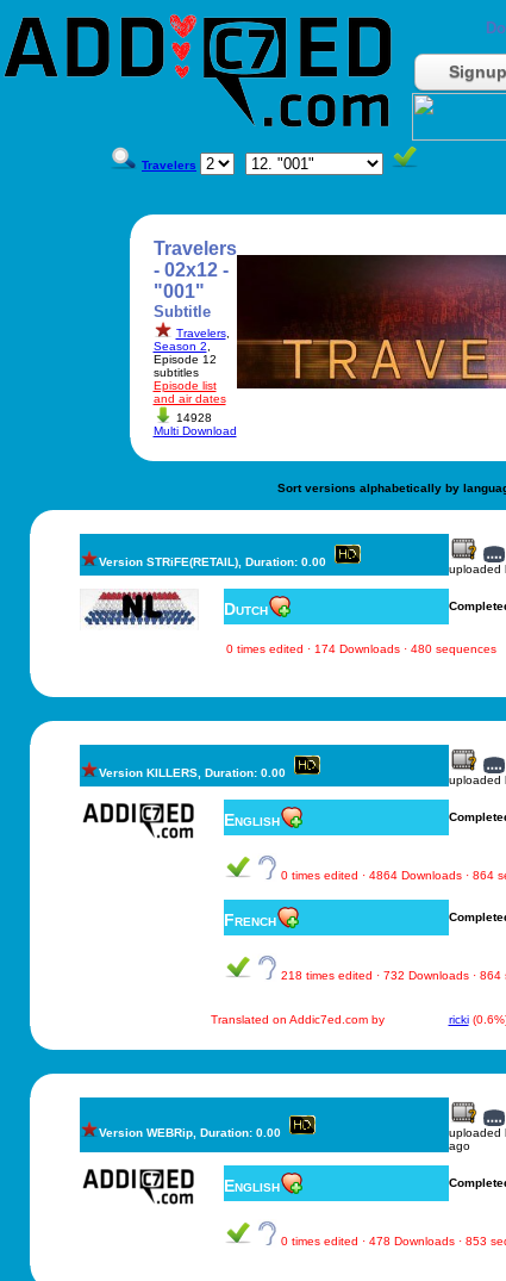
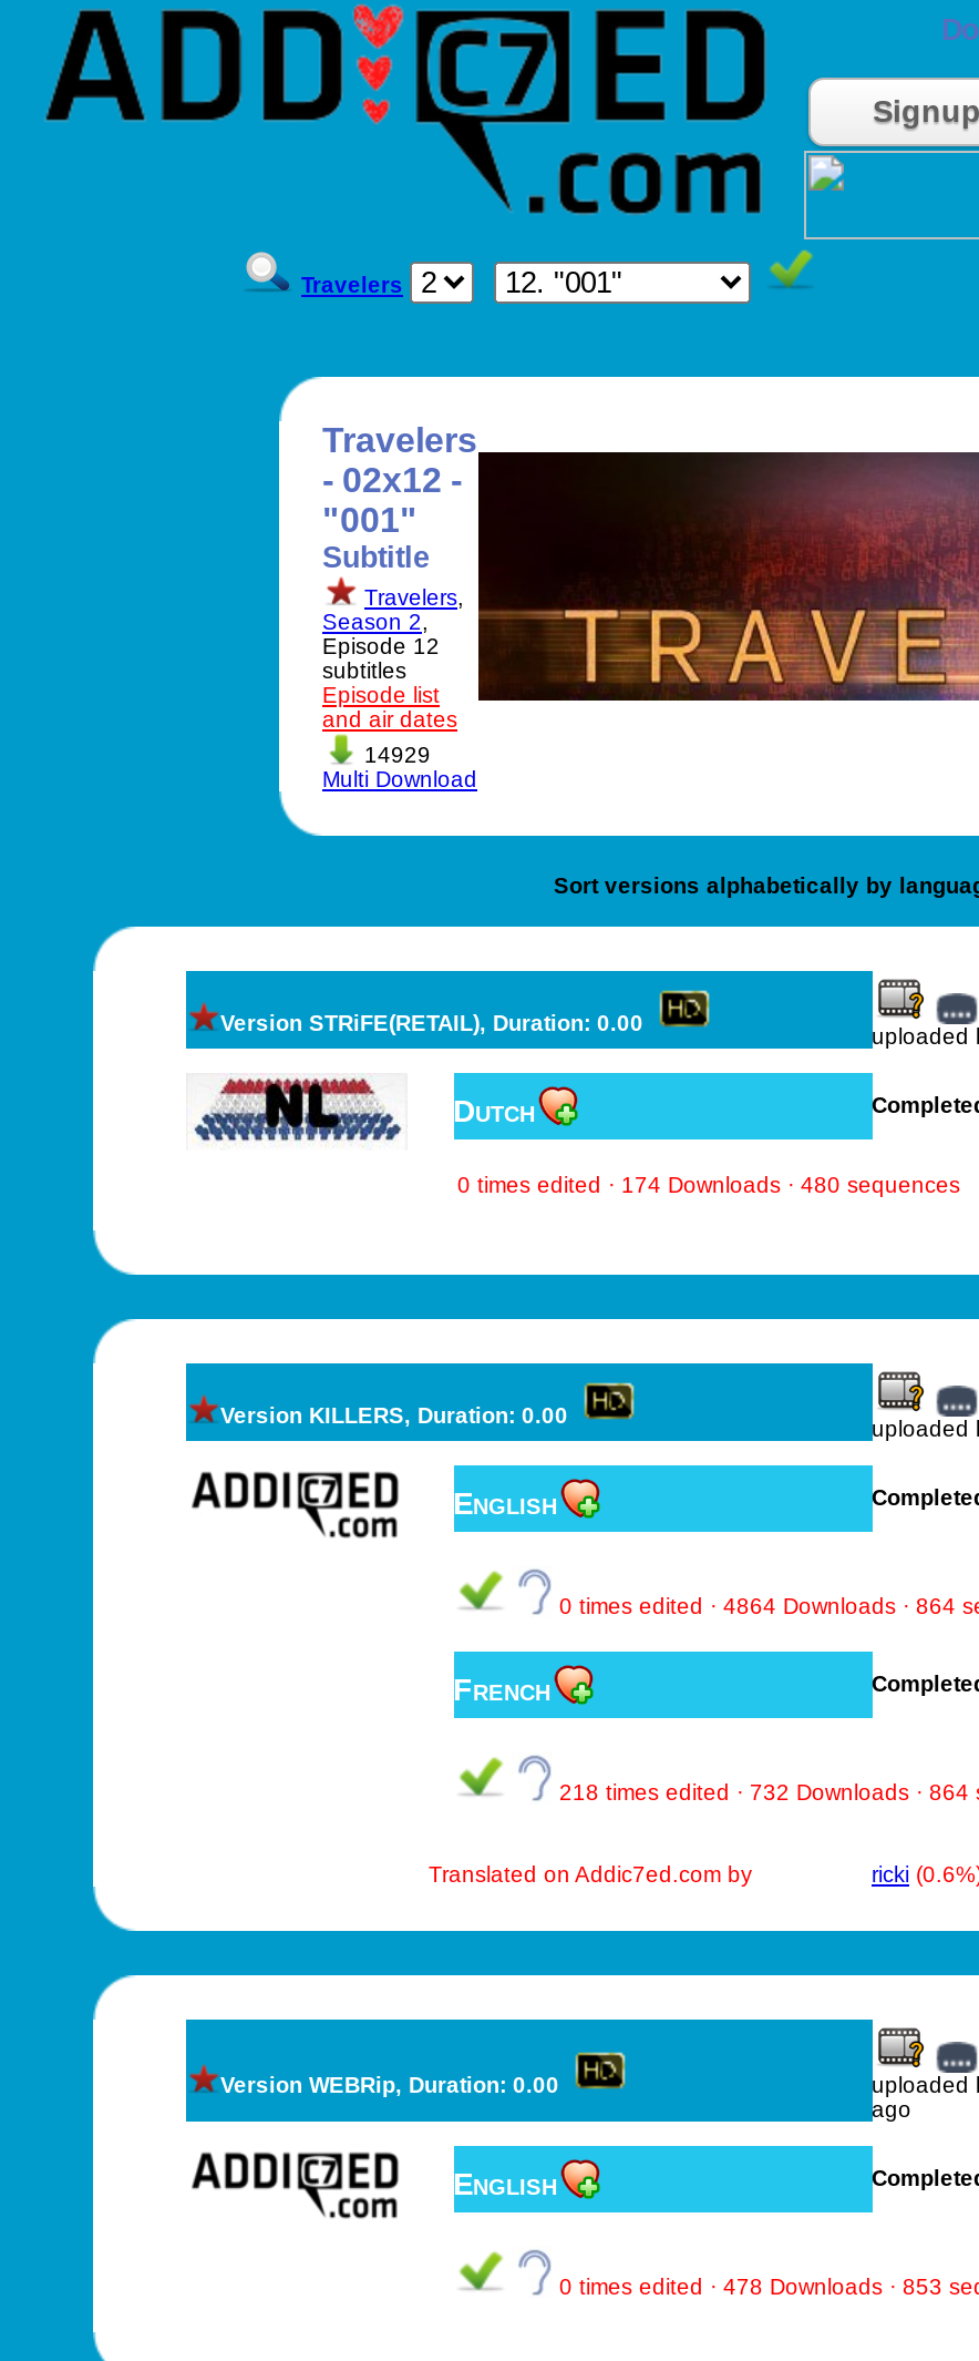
[172,411,211,424] 14928 -> [358,743,431,767] 14929

